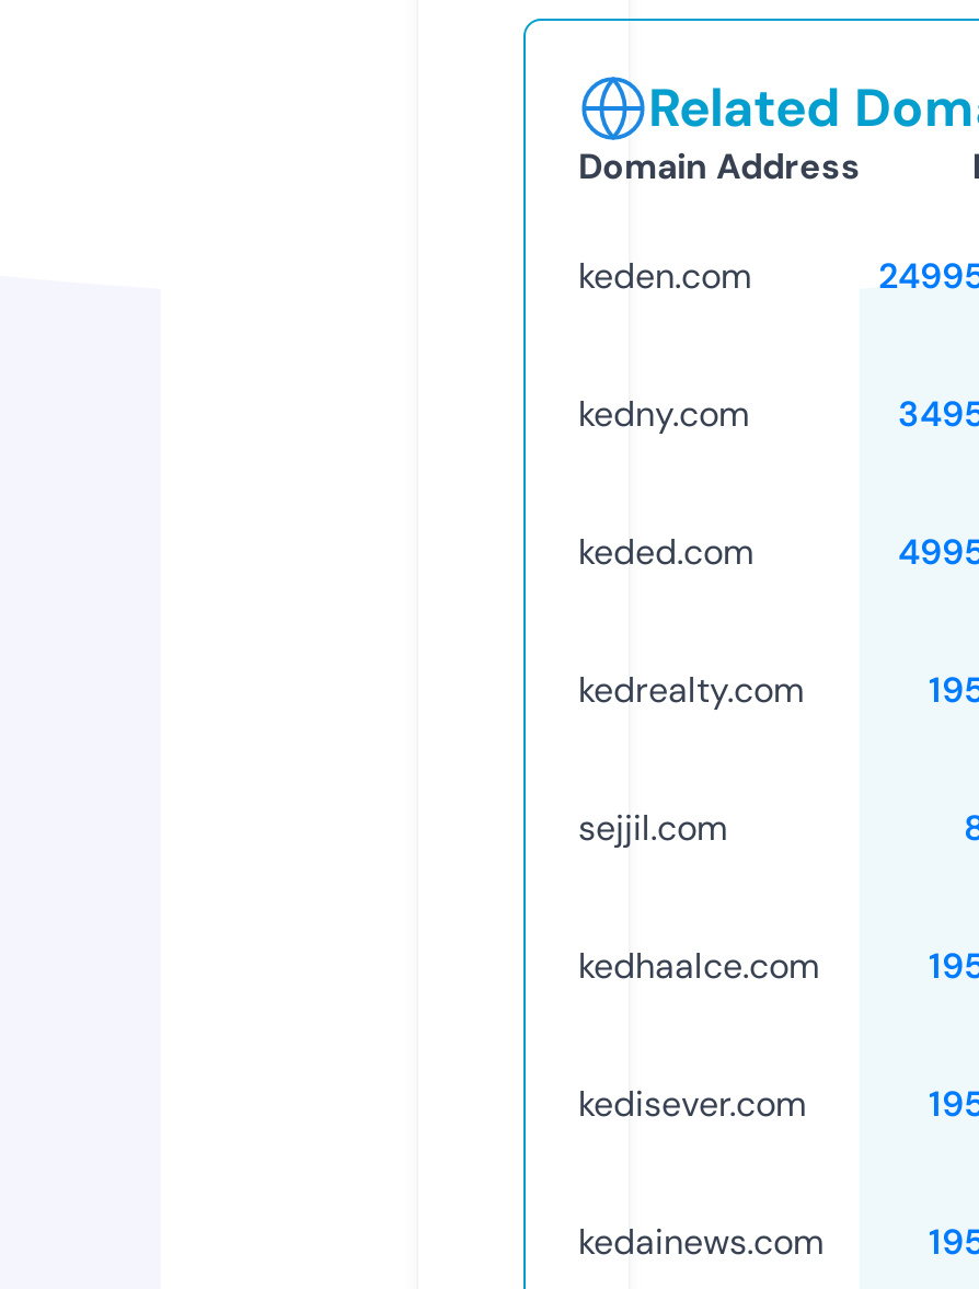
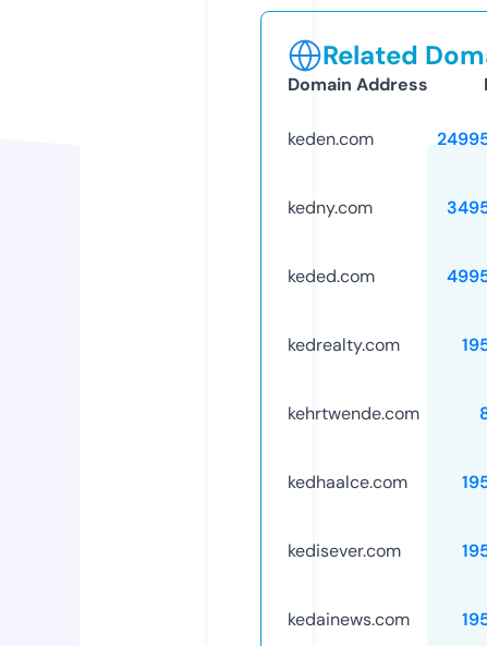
[578,805,727,850] sejjil.com -> [288,402,419,425] kehrtwende.com

